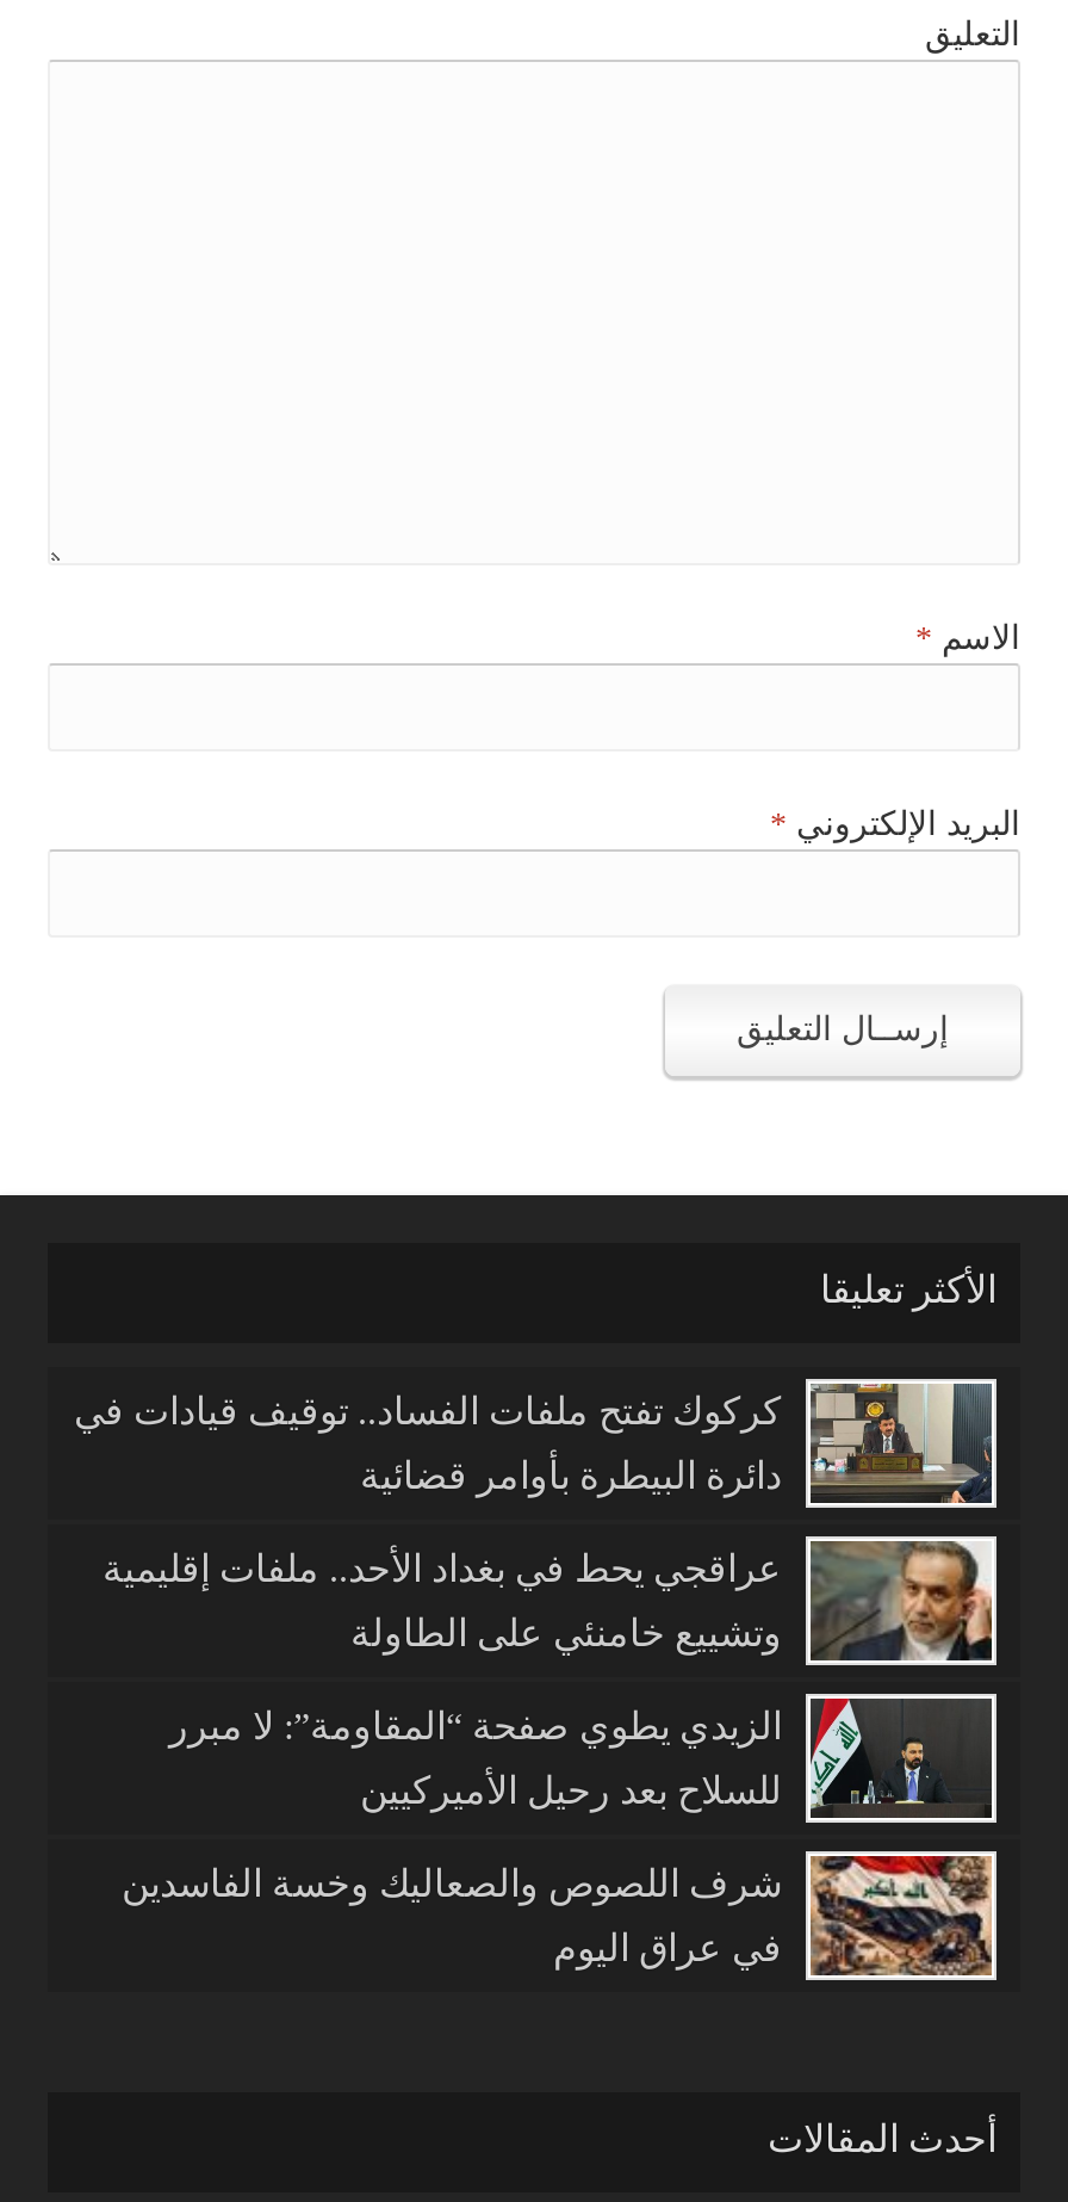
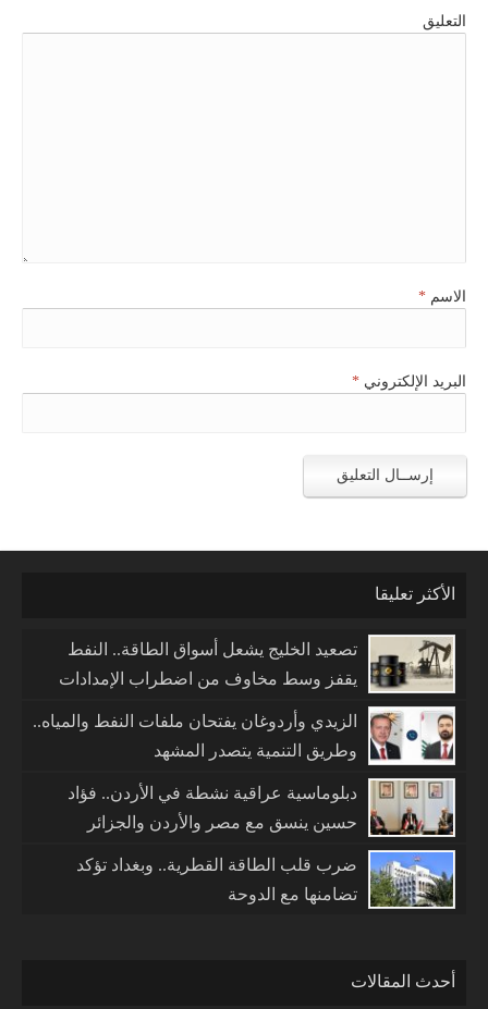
[74,1381,992,1505] [image] | كركوك تفتح ملفات الفساد.. توقيف قيادات في -> [68,636,454,692] [image] | تصعيد الخليج يشعل أسواق الطاقة.. النفط
[360,1455,782,1496] دائرة البيطرة بأوامر قضائية -> [59,669,357,688] يقفز وسط مخاوف من اضطراب الإمدادات
[103,1541,994,1663] [image] | عراقجي يحط في بغداد الأحد.. ملفات إقليمية -> [33,707,454,764] [image] | الزيدي وأردوغان يفتحان ملفات النفط والمياه..
[350,1613,782,1653] وتشييع خامنئي على الطاولة -> [154,741,357,760] وطريق التنمية يتصدر المشهد
[169,1696,992,1818] [image] | الزيدي يطوي صفحة “المقاومة”: لا مبرر -> [68,779,454,836] [image] | دبلوماسية عراقية نشطة في الأردن.. فؤاد
[360,1770,782,1811] للسلاح بعد رحيل الأميركيين -> [87,813,357,832] حسين ينسق مع مصر والأردن والجزائر
[122,1854,994,1978] [image] | شرف اللصوص والصعاليك وخسة الفاسدين -> [76,851,454,907] [image] | ضرب قلب الطاقة القطرية.. وبغداد تؤكد
[553,1928,782,1968] في عراق اليوم -> [228,885,357,903] تضامنها مع الدوحة

